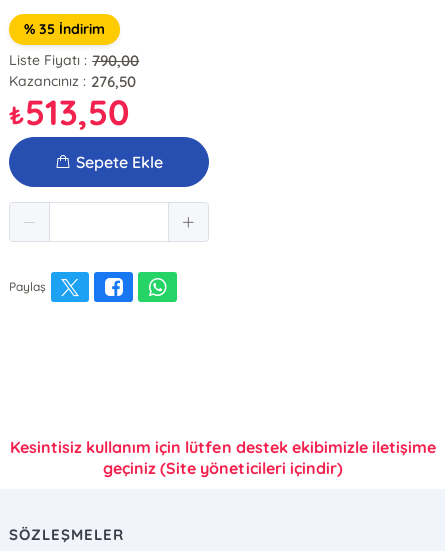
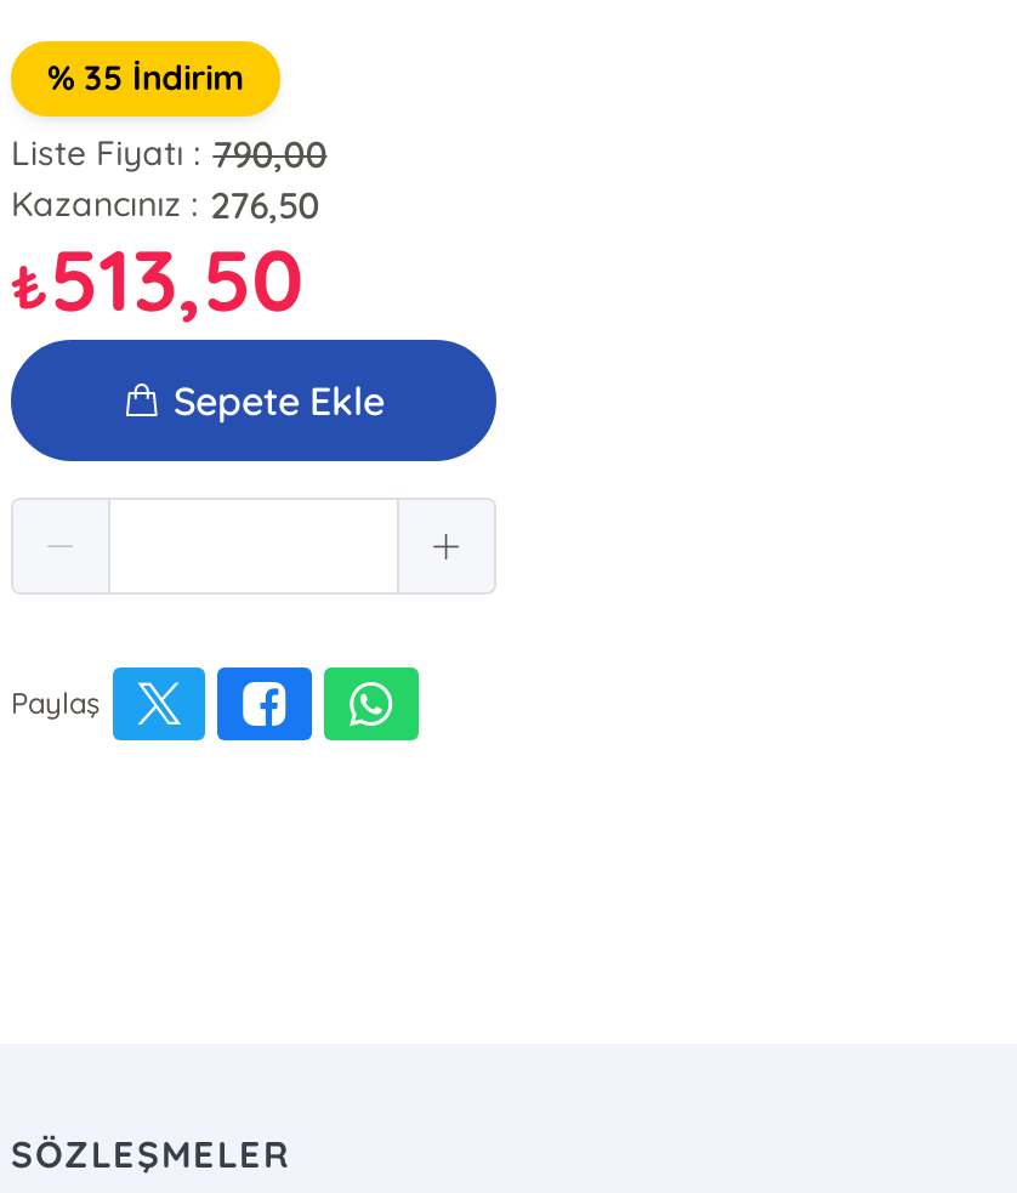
[10,437,436,478] Kesintisiz kullanım için lütfen destek ekibimizle iletişime | geçiniz (Site yöneticileri içindir) -> none

